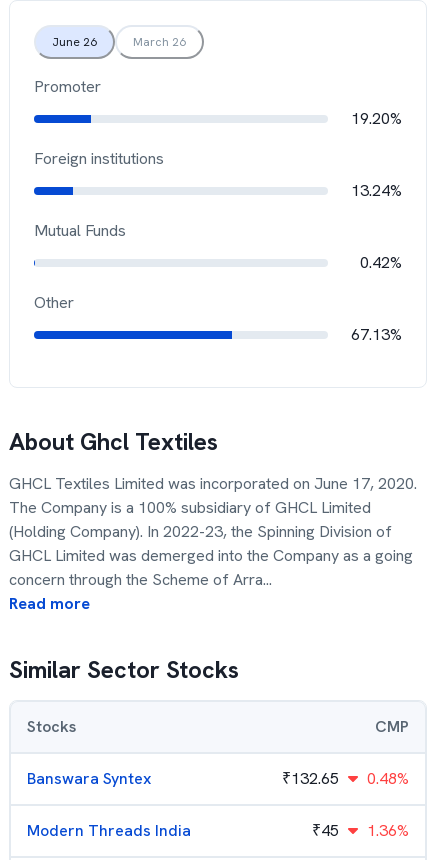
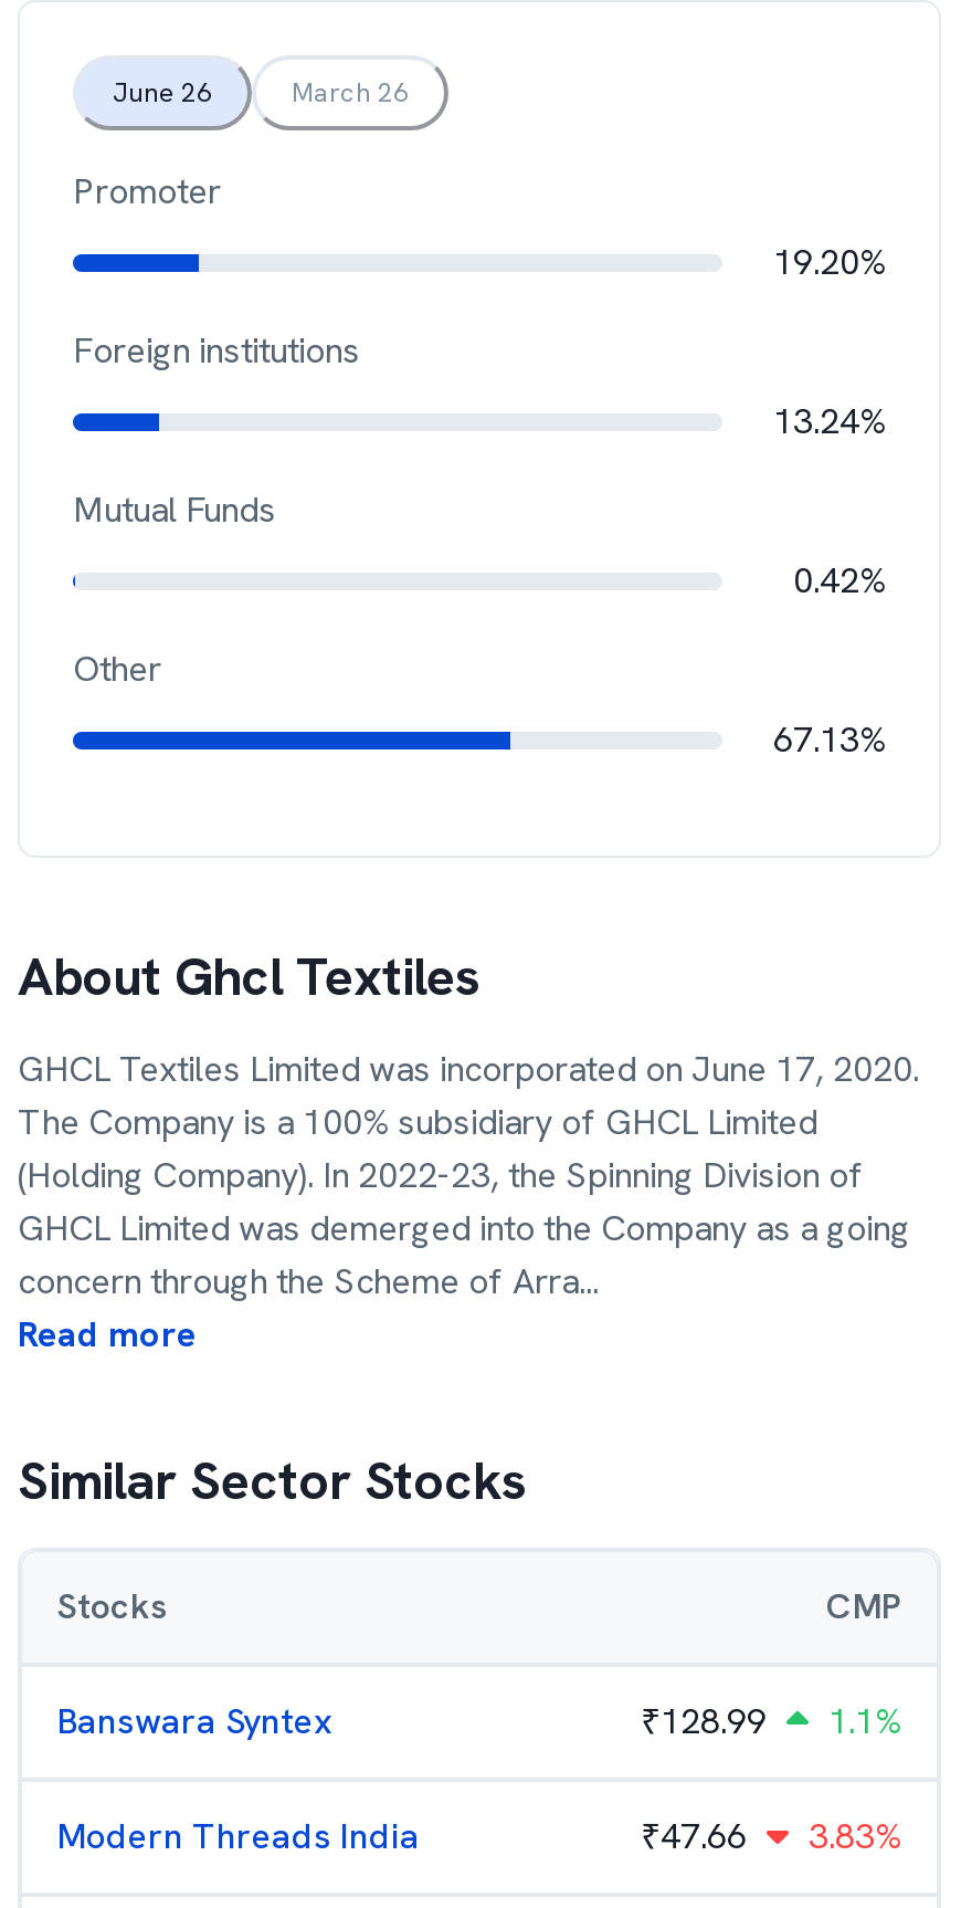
[282,768,339,789] ₹132.65 -> [641,1698,767,1744] ₹128.99
[367,768,409,789] 0.48% -> [828,1698,901,1744] 1.1%
[312,820,339,841] ₹45 -> [641,1813,747,1859] ₹47.66
[367,820,409,841] 1.36% -> [809,1813,901,1859] 3.83%

